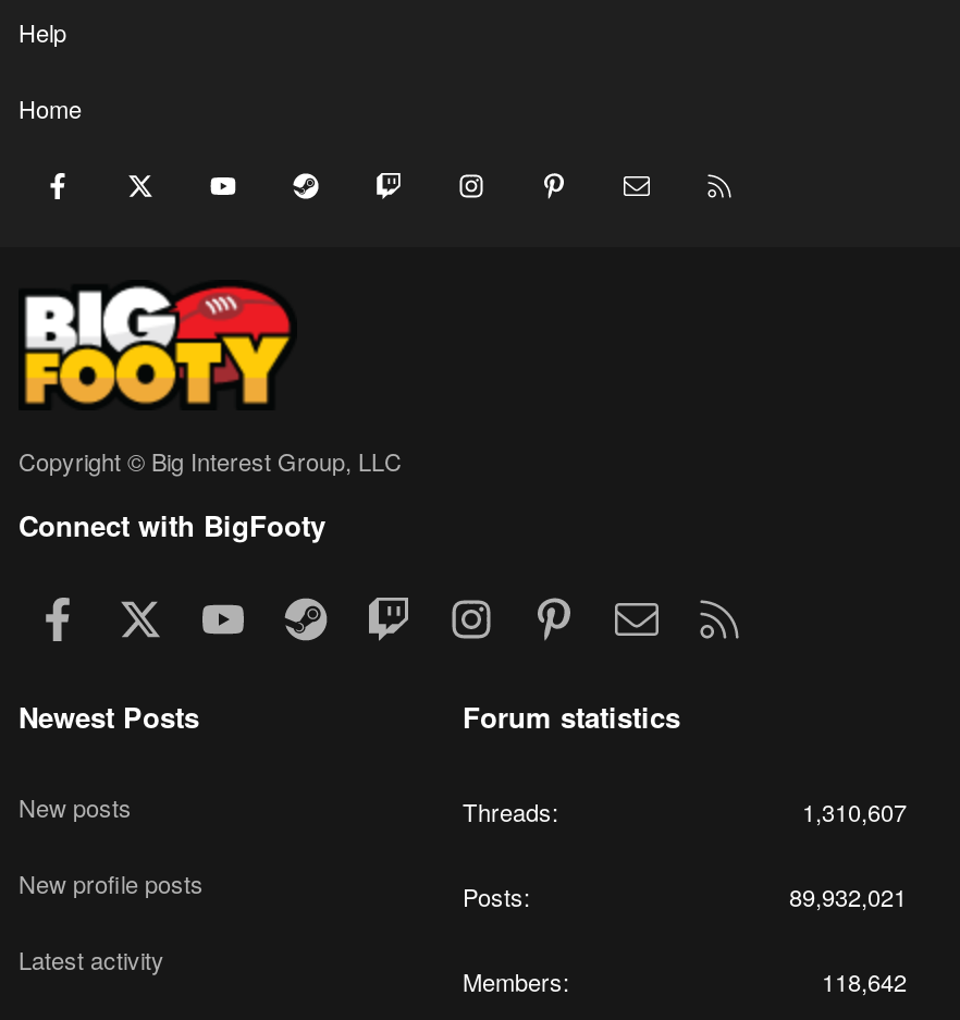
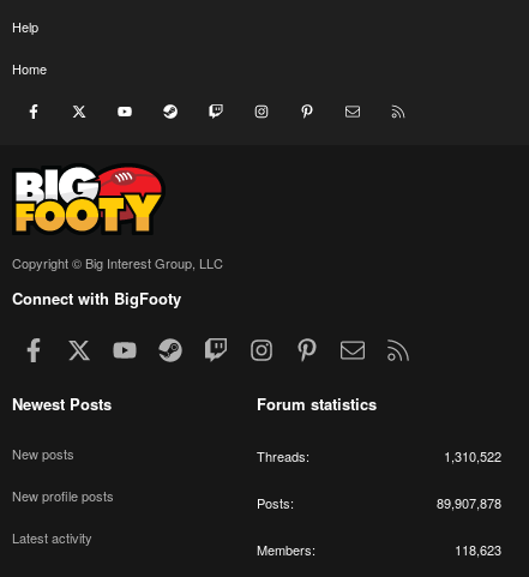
[802,794,907,829] 1,310,607 -> [444,446,501,466] 1,310,522
[789,879,907,914] 89,932,021 -> [437,493,501,512] 89,907,878
[822,964,907,999] 118,642 -> [455,540,501,559] 118,623

